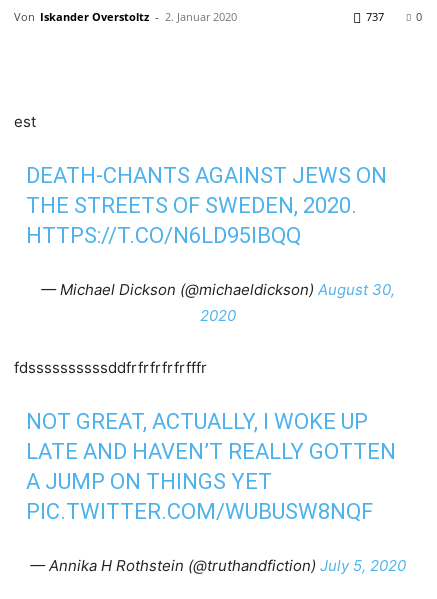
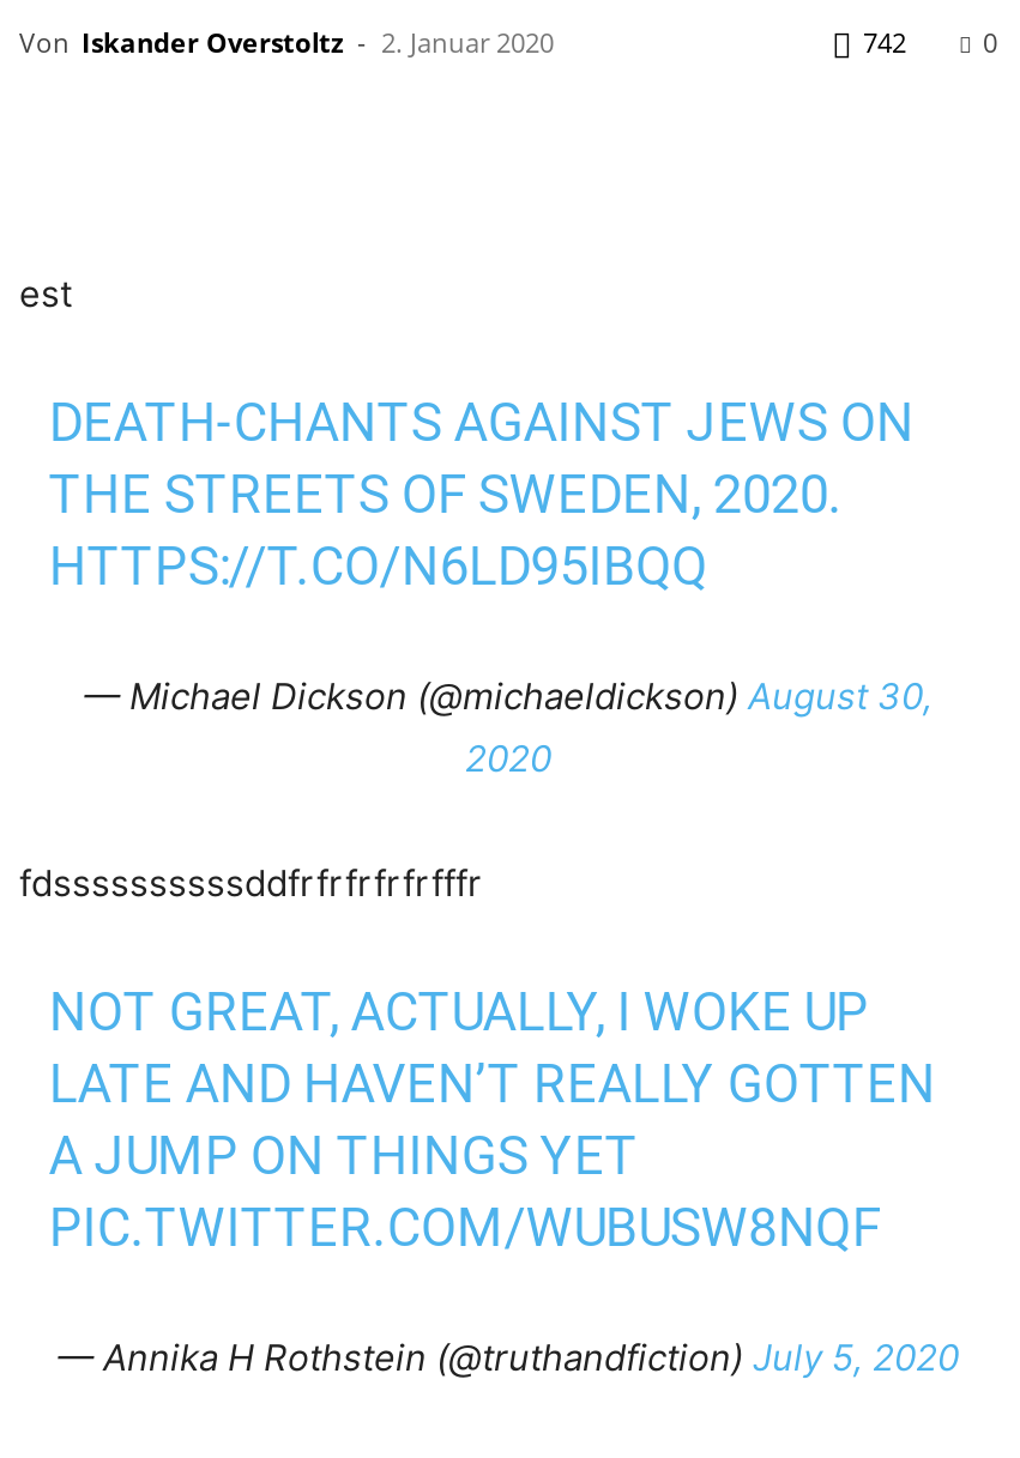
[366,9,384,24] 737 -> [863,24,906,60] 742

